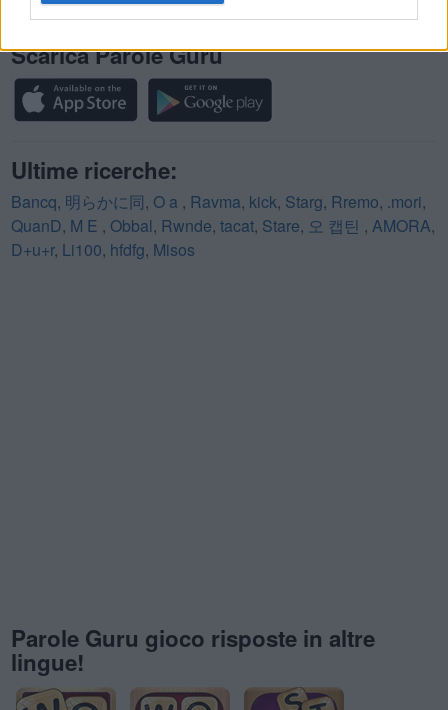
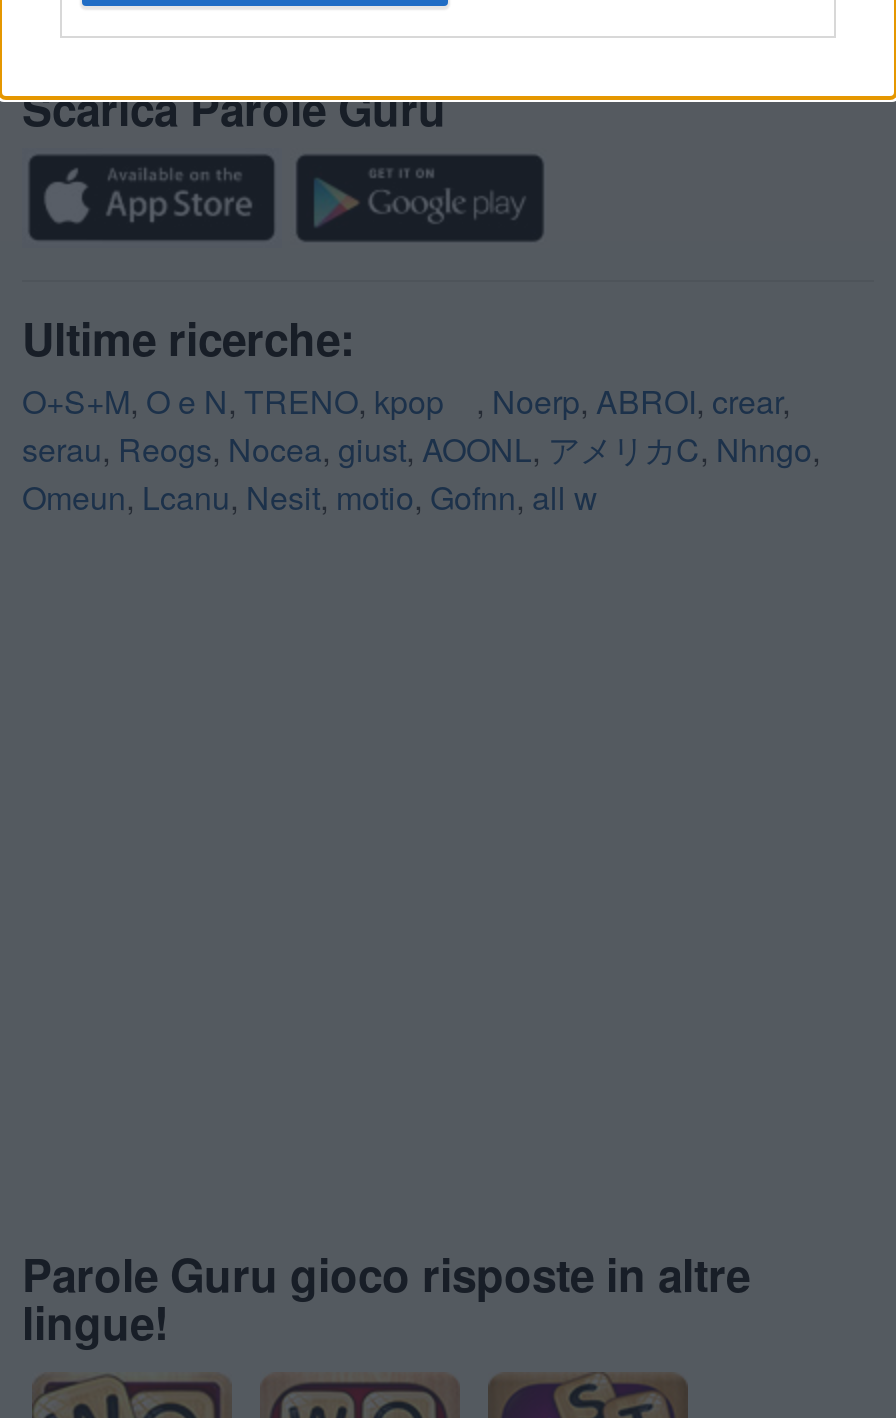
[11,190,435,261] Bancq,明らかに同, O a, Ravma, kick, Starg, Rremo,.mori, | QuanD, M E, Obbal, Rwnde, tacat, Stare, 오 캡틴, AMORA, | D+u+r, Li100, hfdfg, Misos -> [22,378,820,520] O+S+M, O e N, TRENO, kpop, Noerp, ABROI, crear, | serau, Reogs, Nocea, giust, AOONL,アメリカC, Nhngo, | Omeun, Lcanu, Nesit, motio, Gofnn, all w

